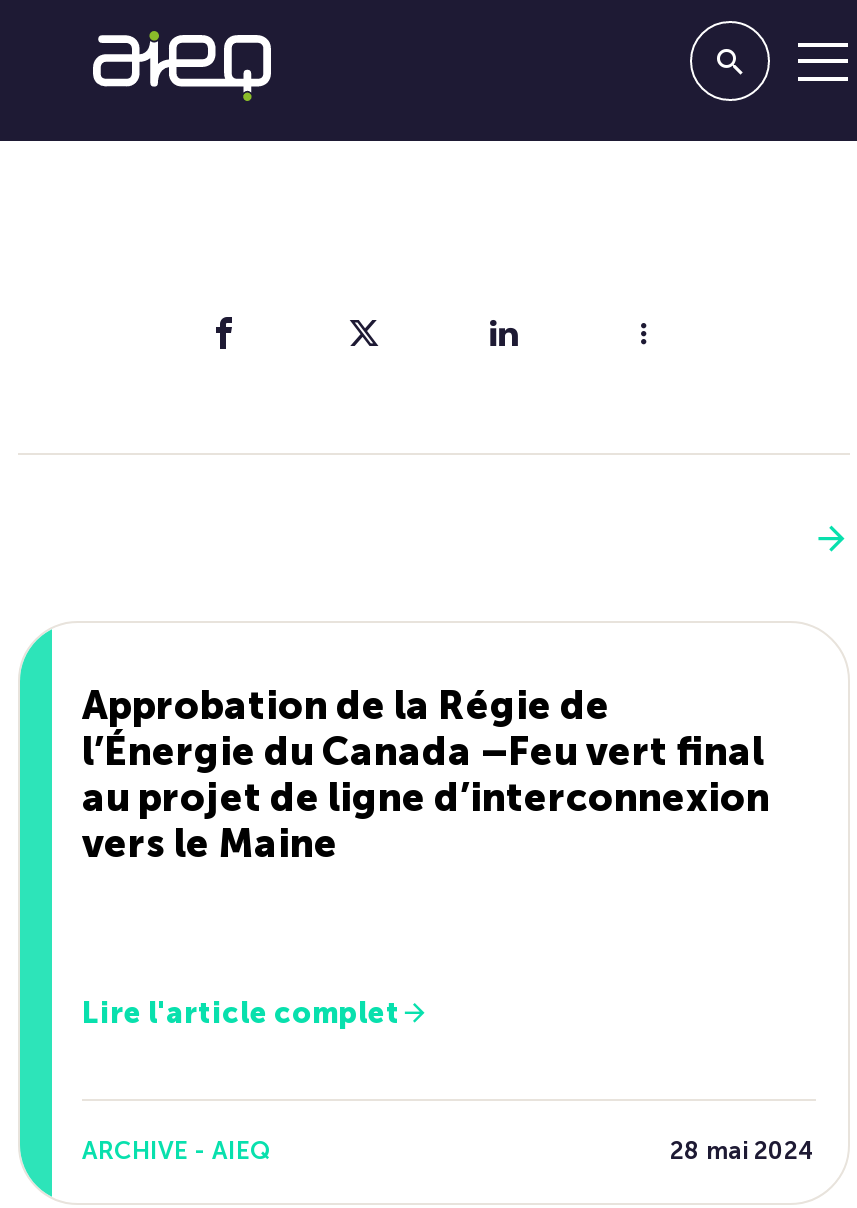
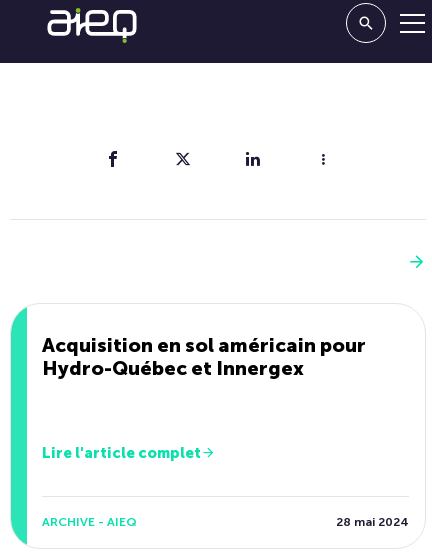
[82,683,770,867] Approbation de la Régie de | l’Énergie du Canada –Feu vert final | au projet de ligne d’interconnexion | vers le Maine -> [42,334,366,380] Acquisition en sol américain pour | Hydro-Québec et Innergex

